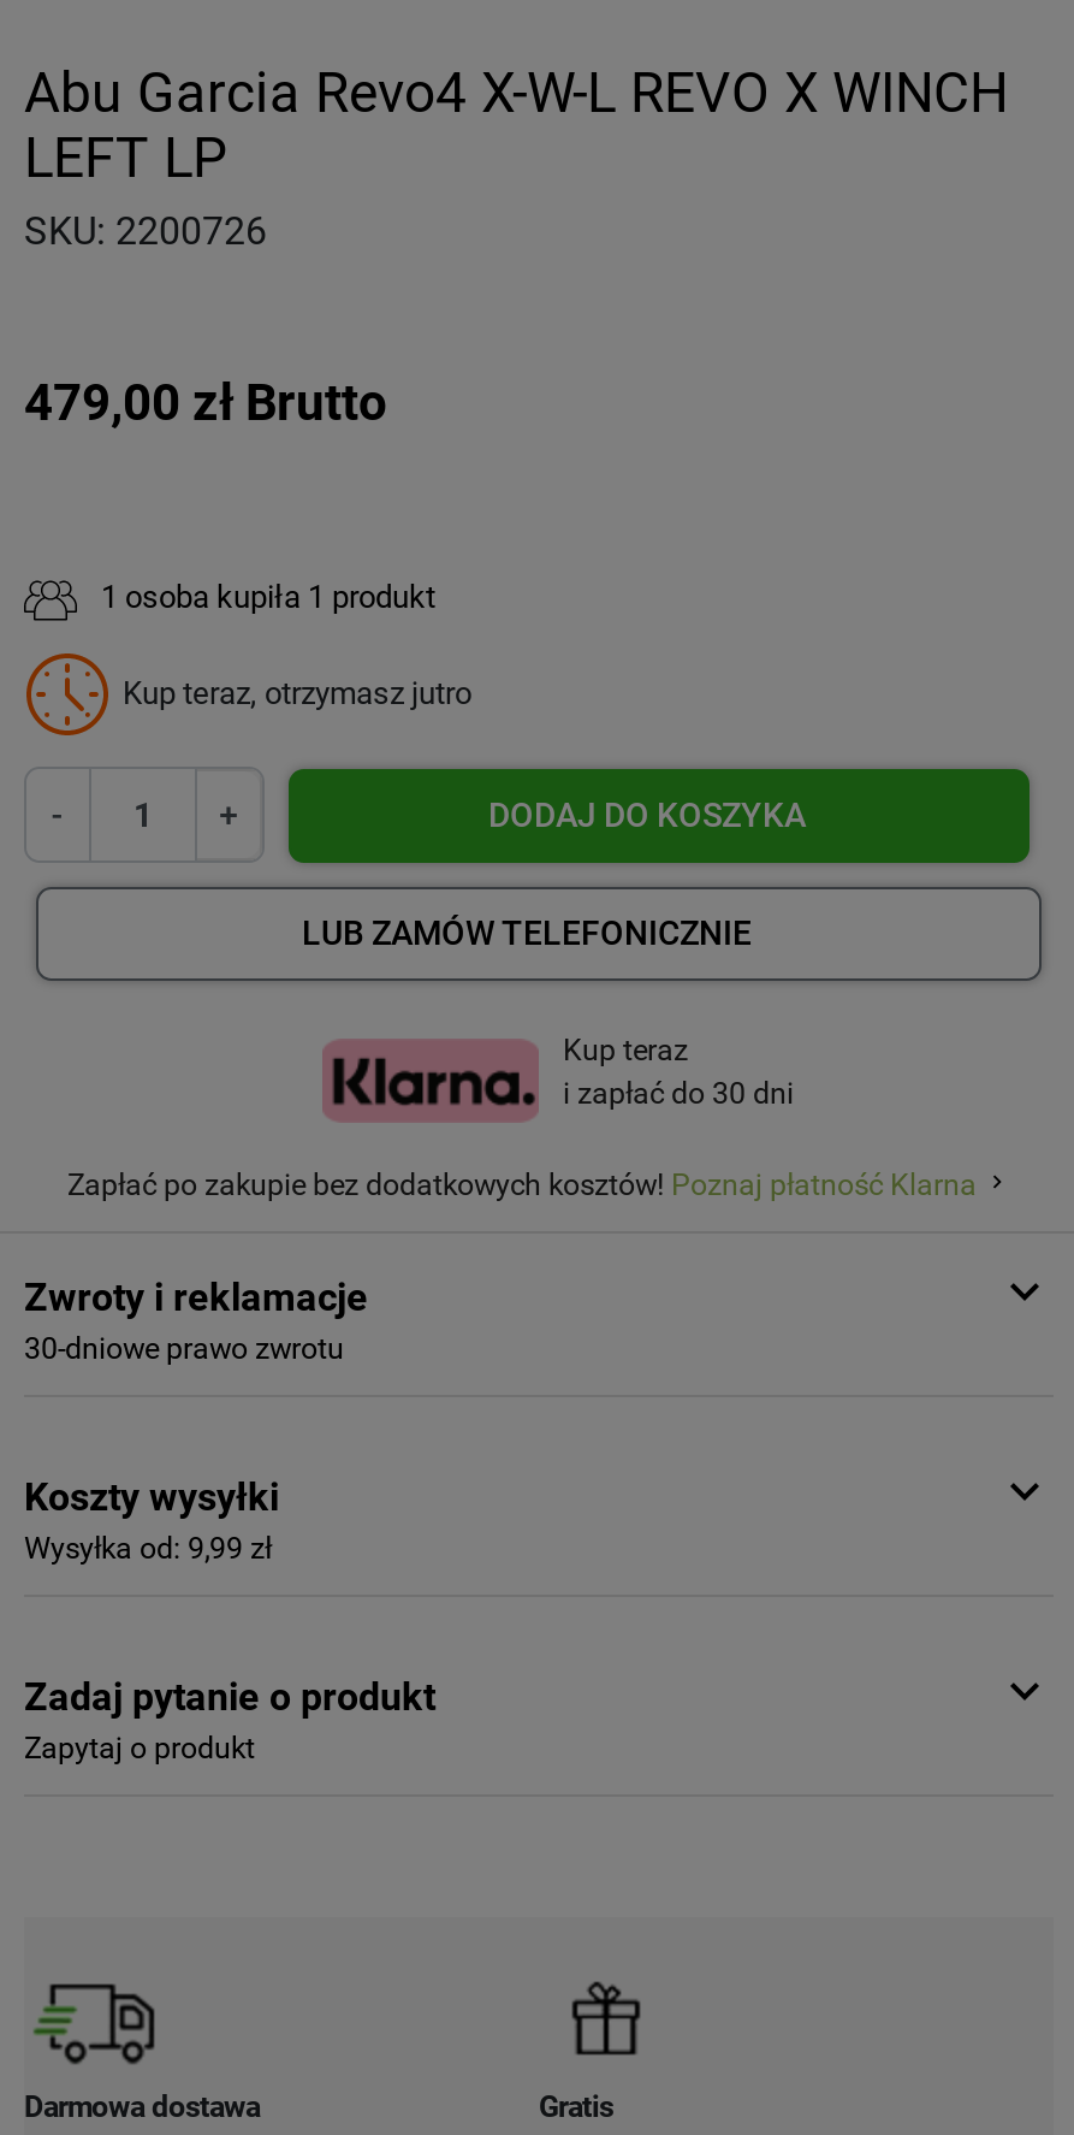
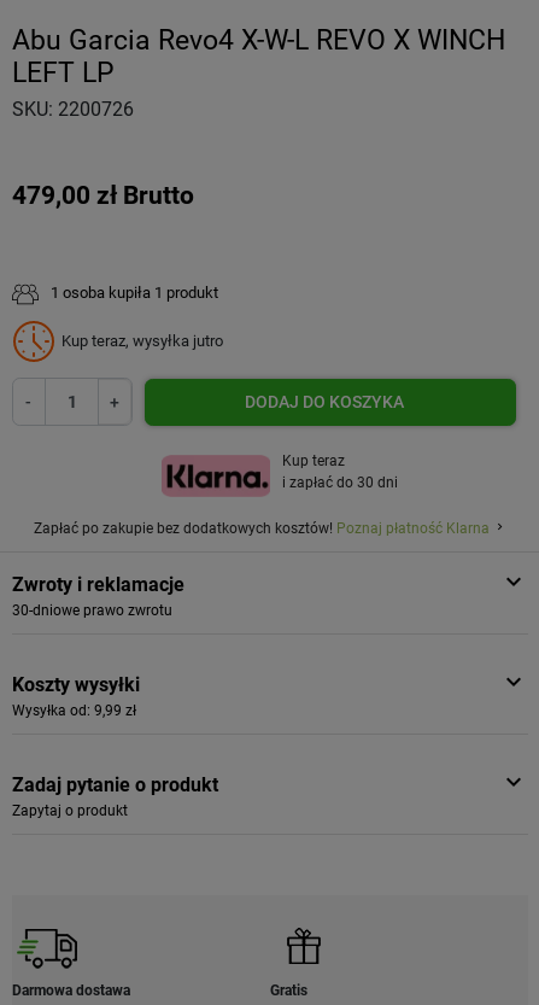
[123,675,471,711] Kup teraz, otrzymasz jutro -> [61,332,223,350] Kup teraz, wysyłka jutro
[302,914,752,953] LUB ZAMÓW TELEFONICZNIE -> none

